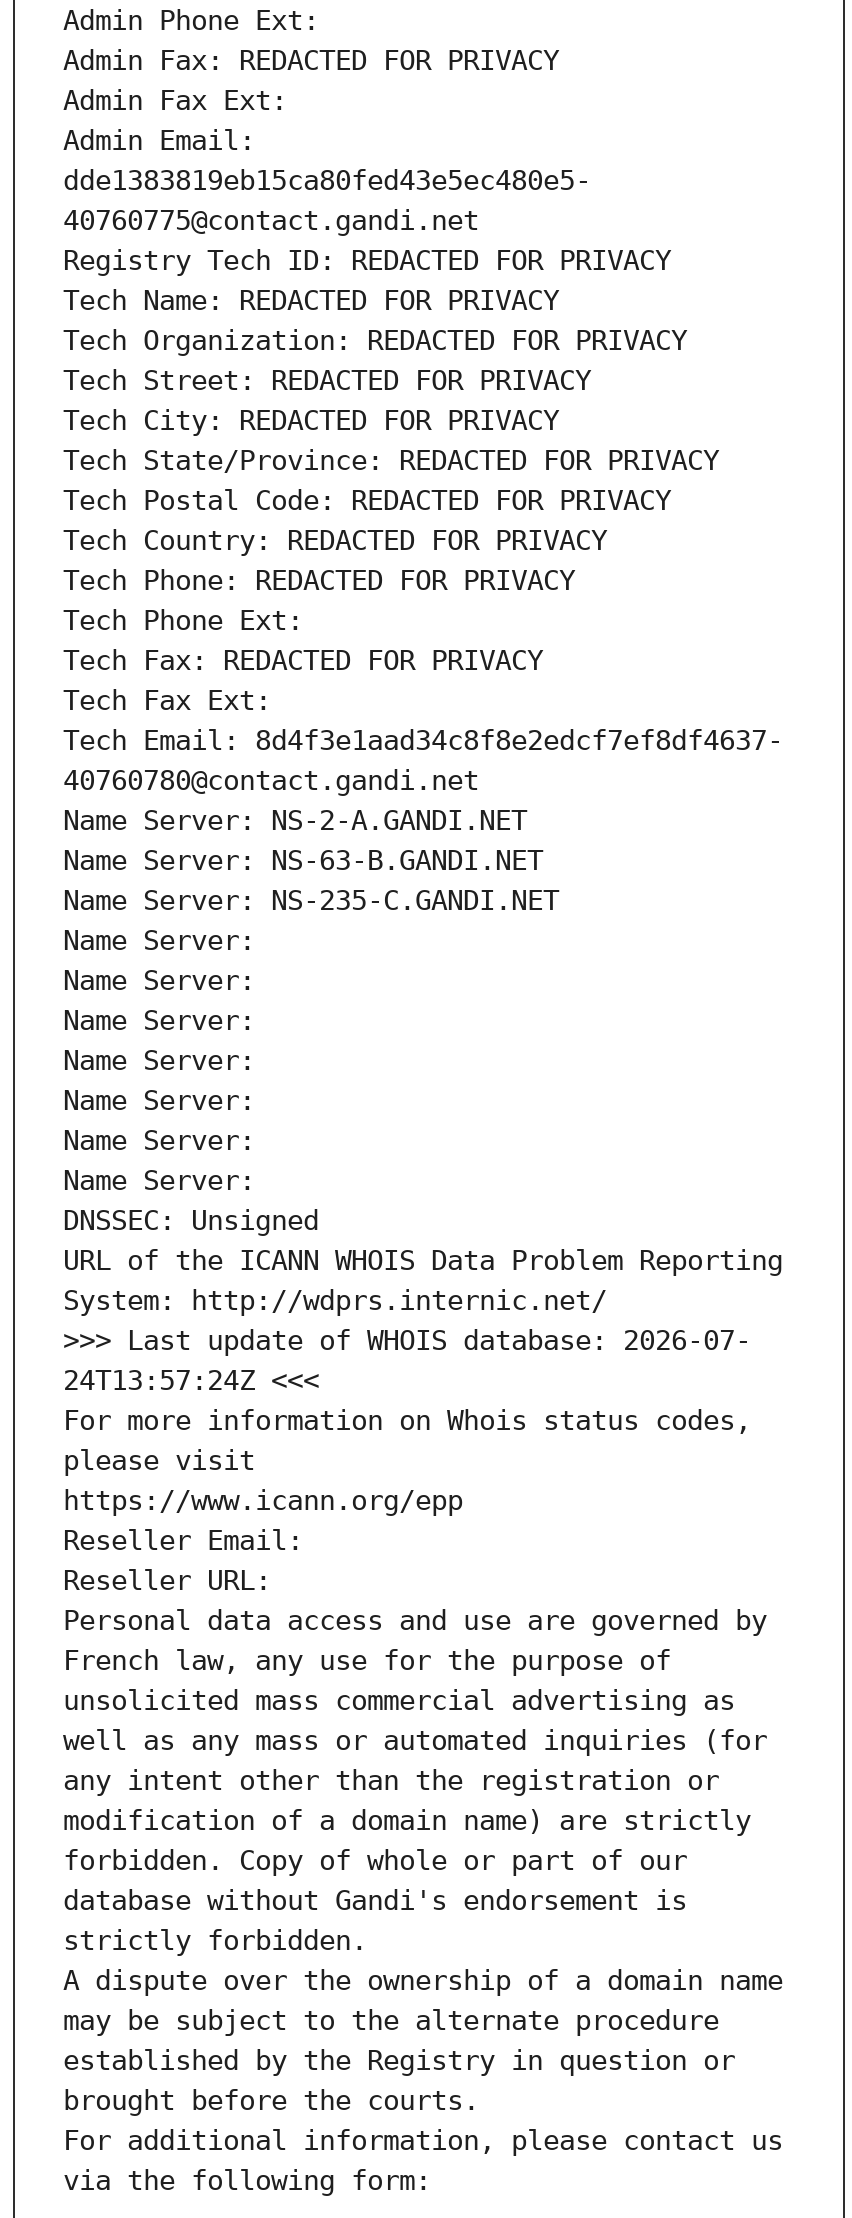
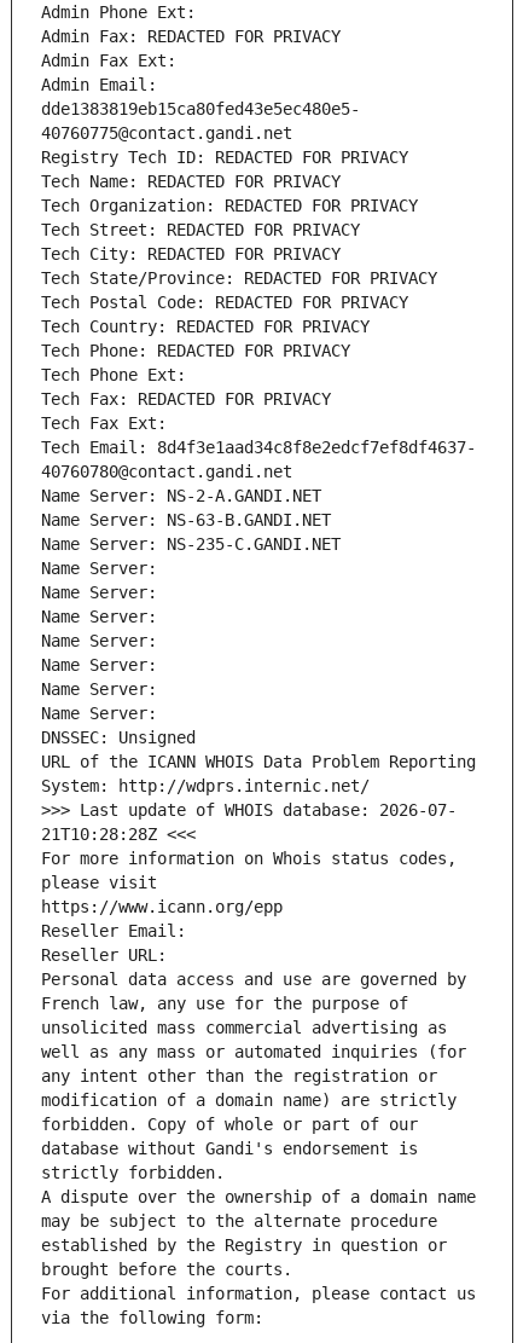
[63,1365,319,1397] 24T13:57:24Z <<< -> [41,825,196,844] 21T10:28:28Z <<<

